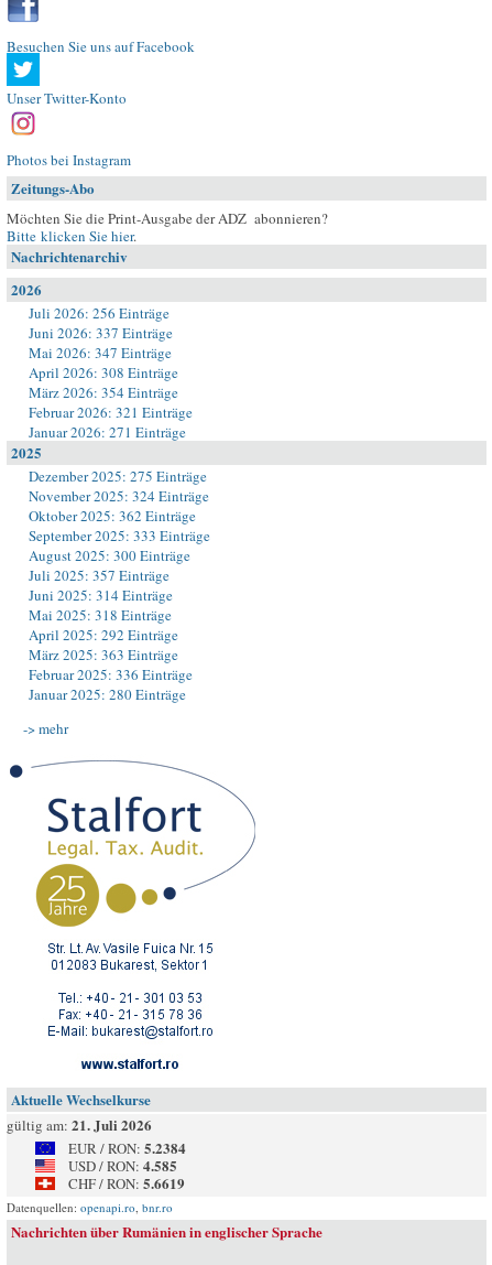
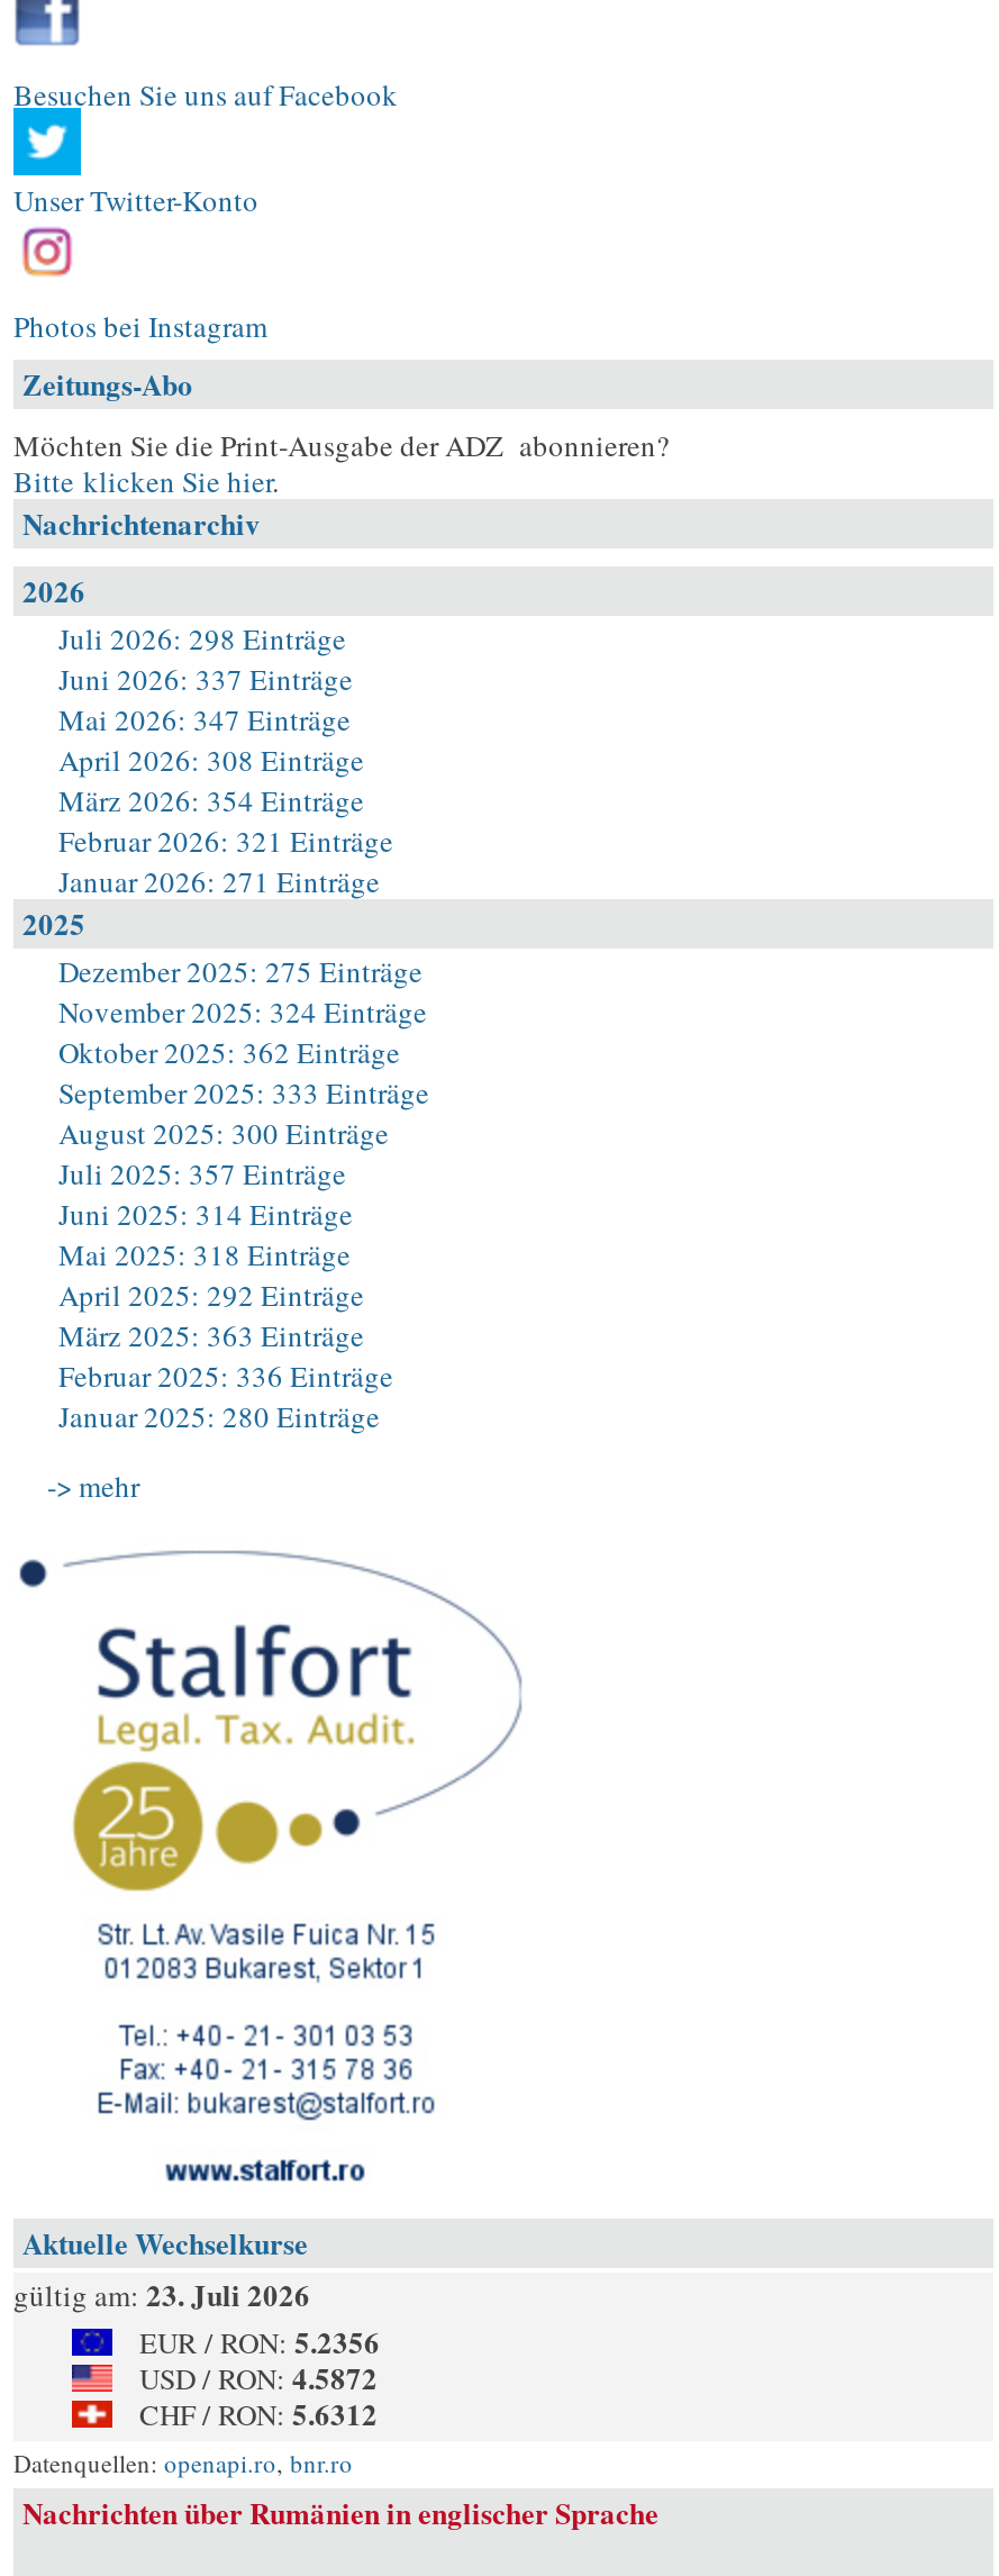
[29,303,170,323] Juli 2026: 256 Einträge -> [58,618,346,659] Juli 2026: 298 Einträge
[7,1114,152,1135] gültig am: 21. Juli 2026 -> [13,2273,310,2315] gültig am: 23. Juli 2026
[68,1137,186,1158] EUR / RON: 5.2384 -> [139,2320,380,2362] EUR / RON: 5.2356
[68,1155,177,1176] USD / RON: 4.585 -> [139,2356,378,2398] USD / RON: 4.5872
[68,1172,185,1193] CHF / RON: 5.6619 -> [139,2392,378,2434] CHF / RON: 5.6312

